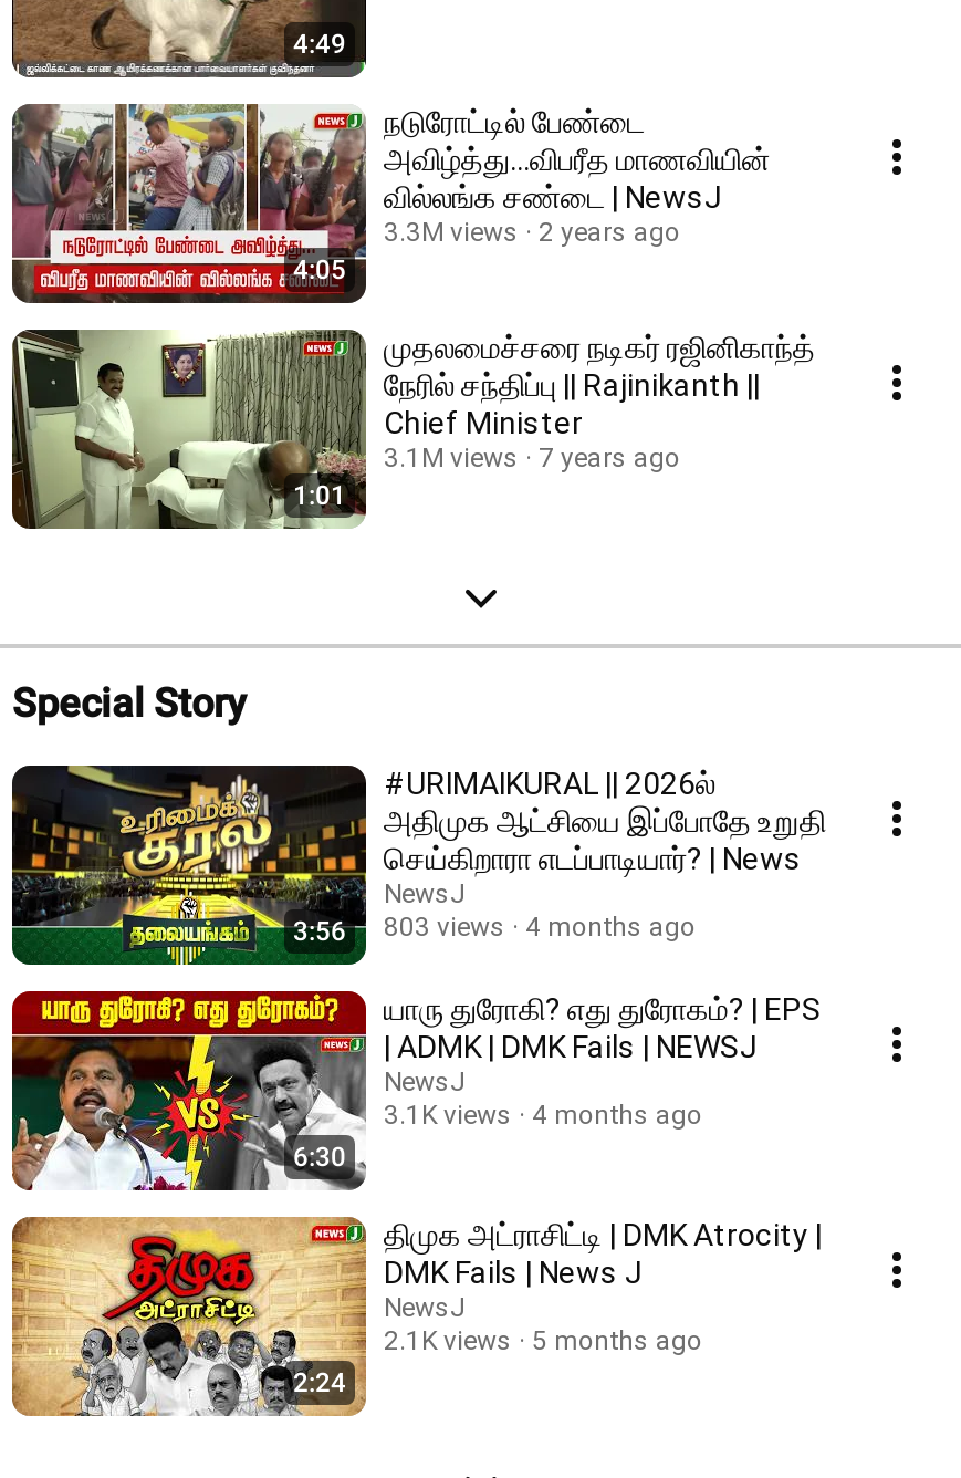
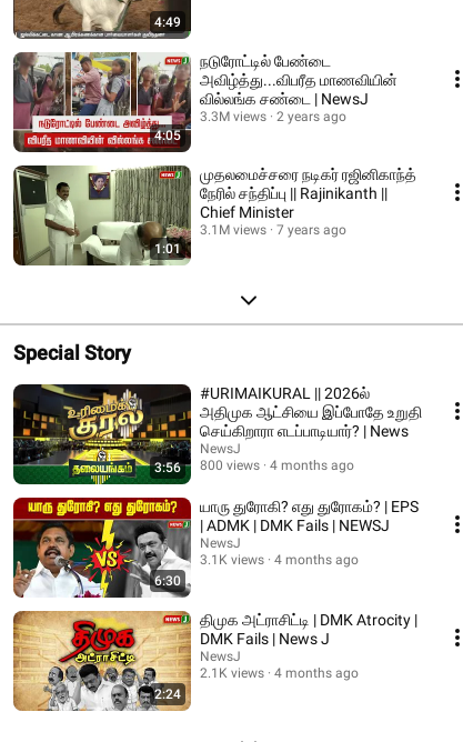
[293,912,696,947] 3:56 803 views 4 months ago -> [154,458,354,475] 3:56 800 views 4 months ago
[384,1325,702,1356] 2.1K views 5 months ago -> [200,665,359,681] 2.1K views 4 months ago

